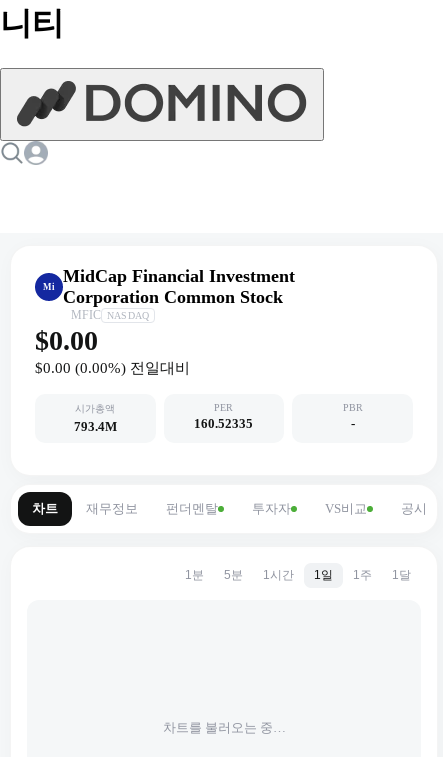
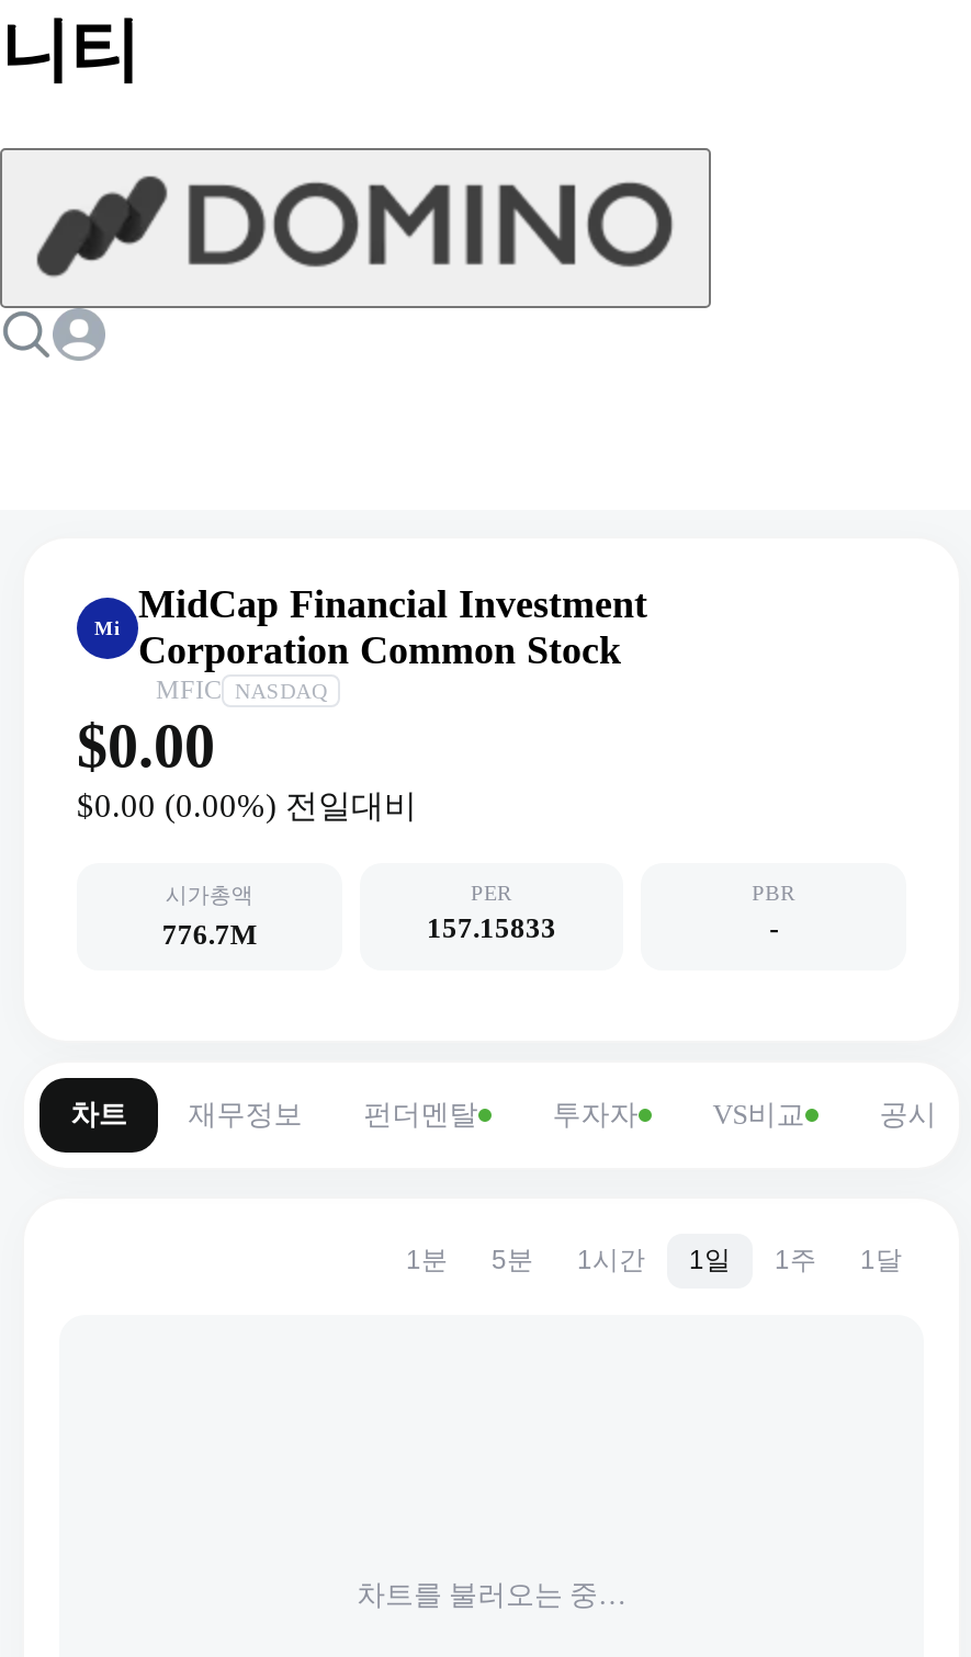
[74,419,117,434] 793.4M -> [162,918,256,951] 776.7M
[194,416,253,431] 160.52335 -> [427,911,556,944] 157.15833

